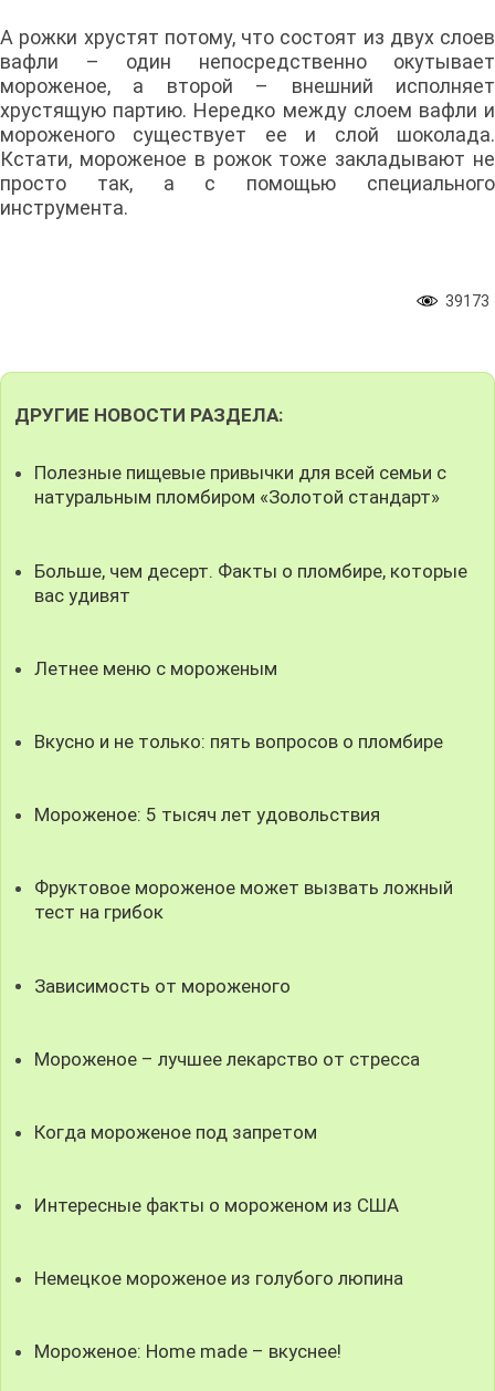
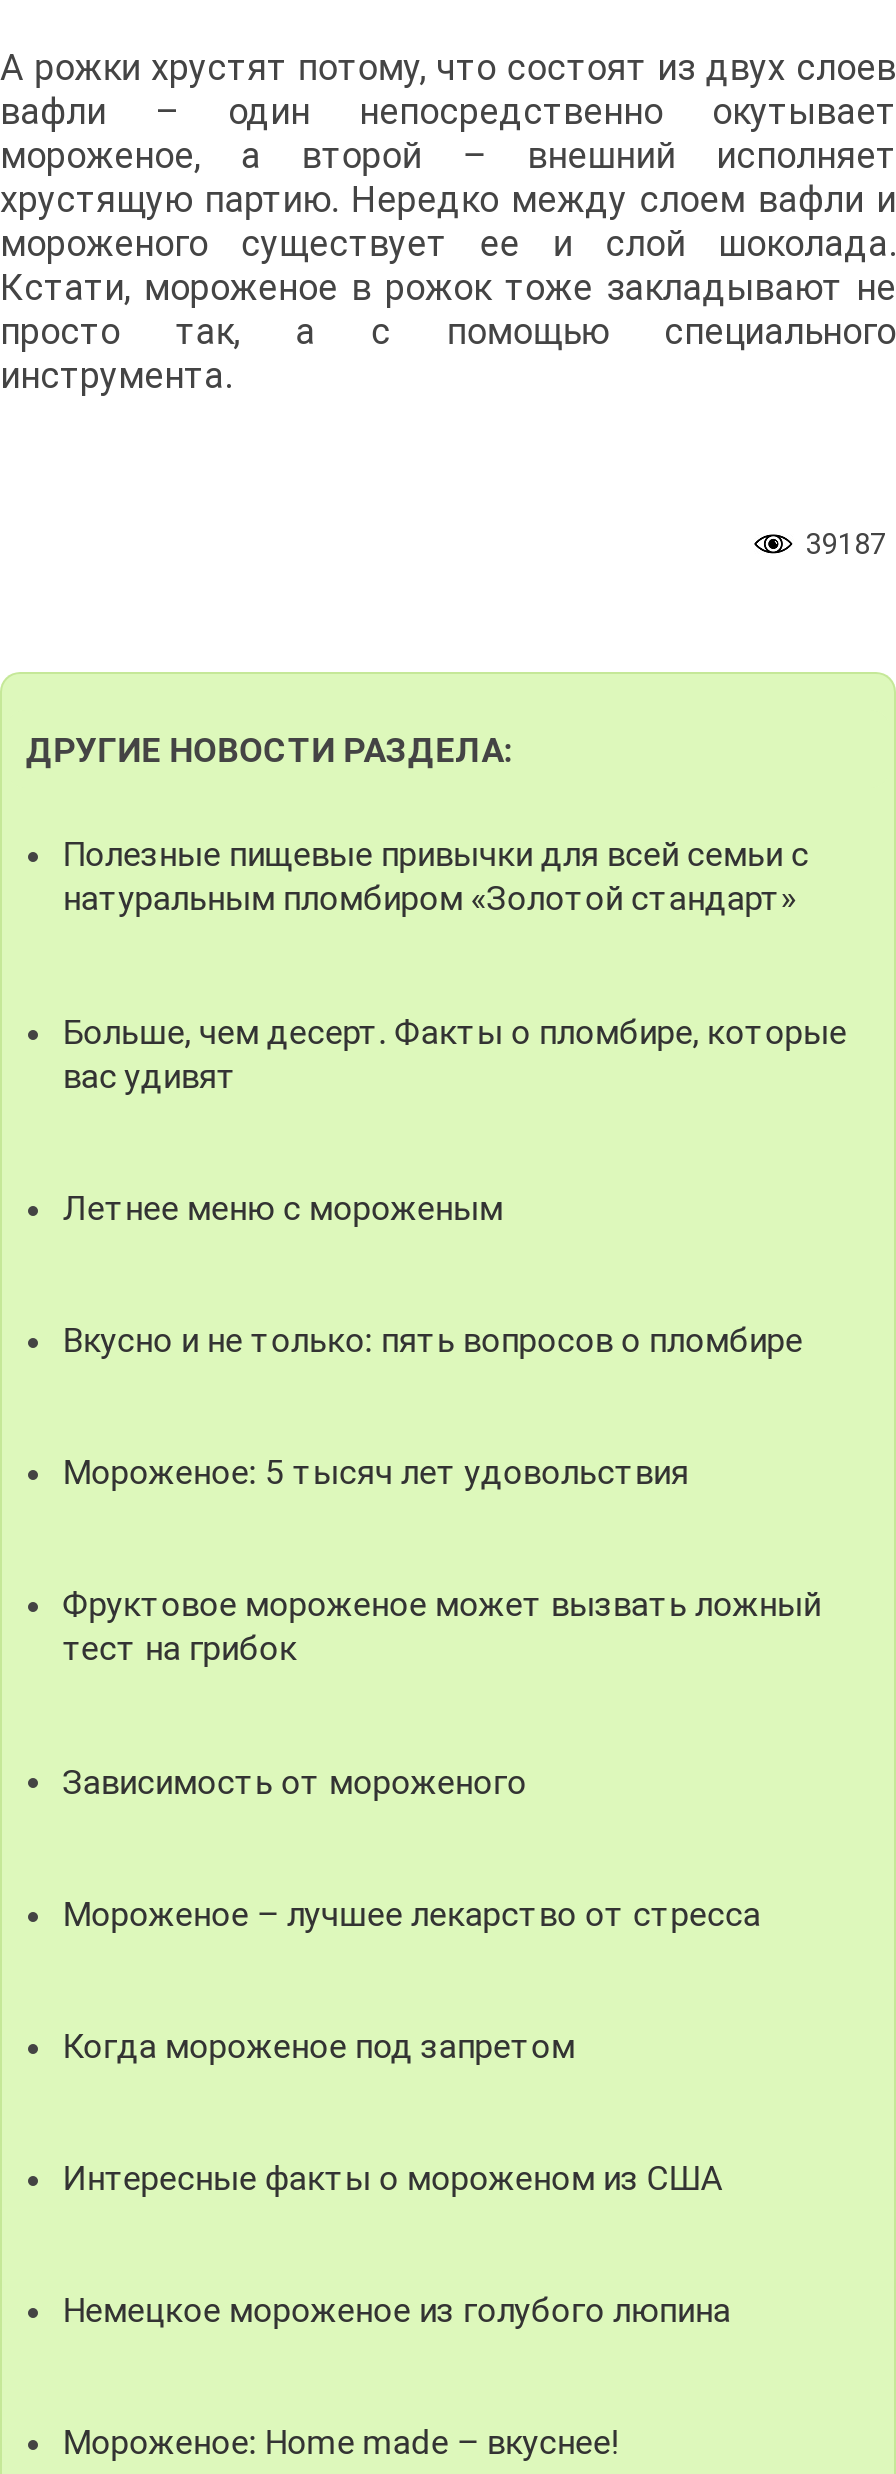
[441,292,489,311] 39173 -> [798,528,886,562] 39187

